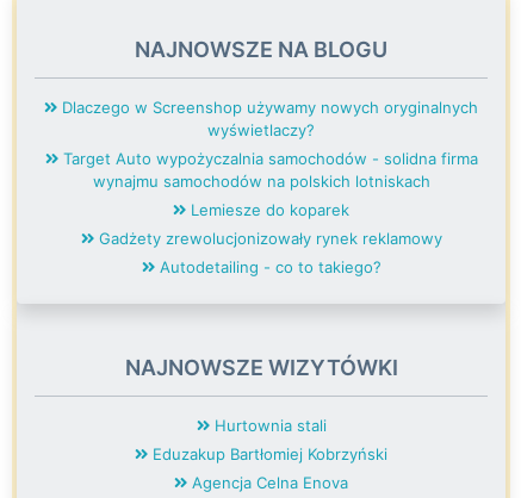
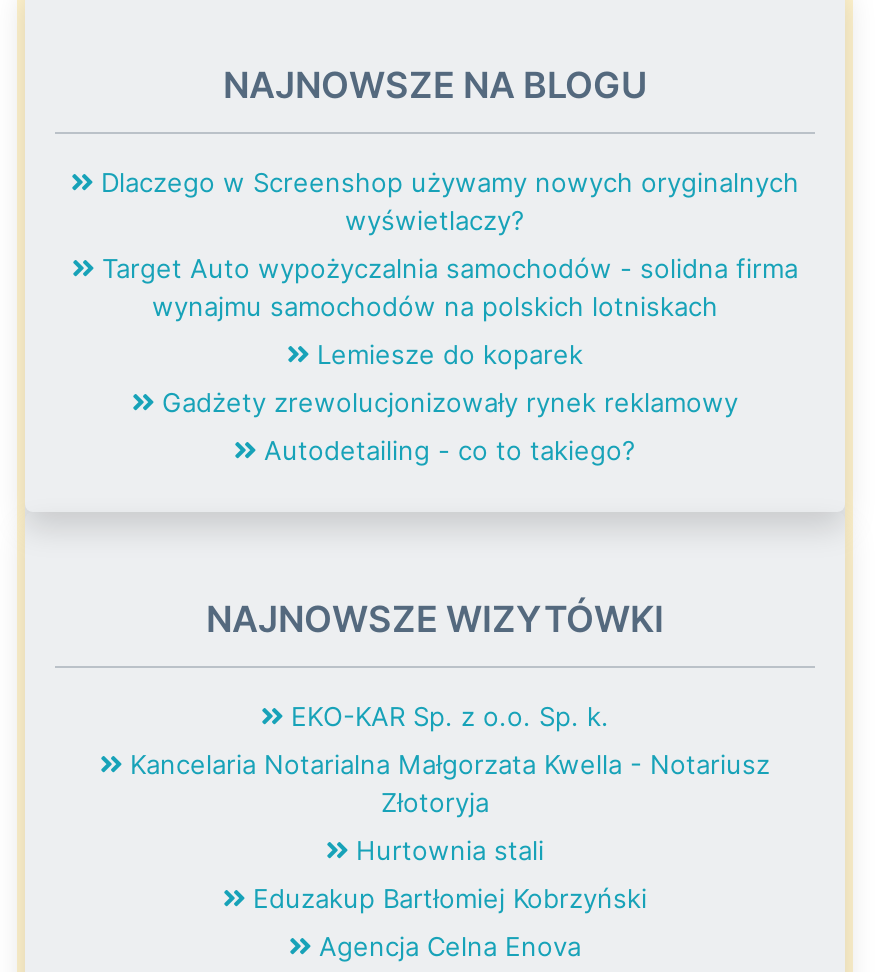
none -> [122,699,770,817] EKO-KAR Sp. z o.o. Sp. k. | Kancelaria Notarialna Małgorzata Kwella - Notariusz | Złotoryja

